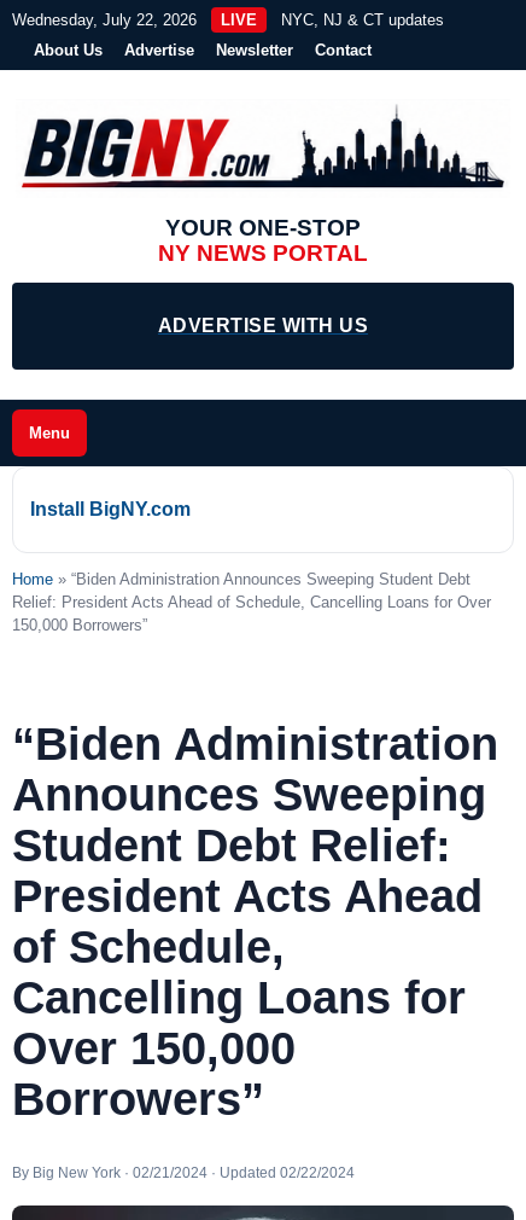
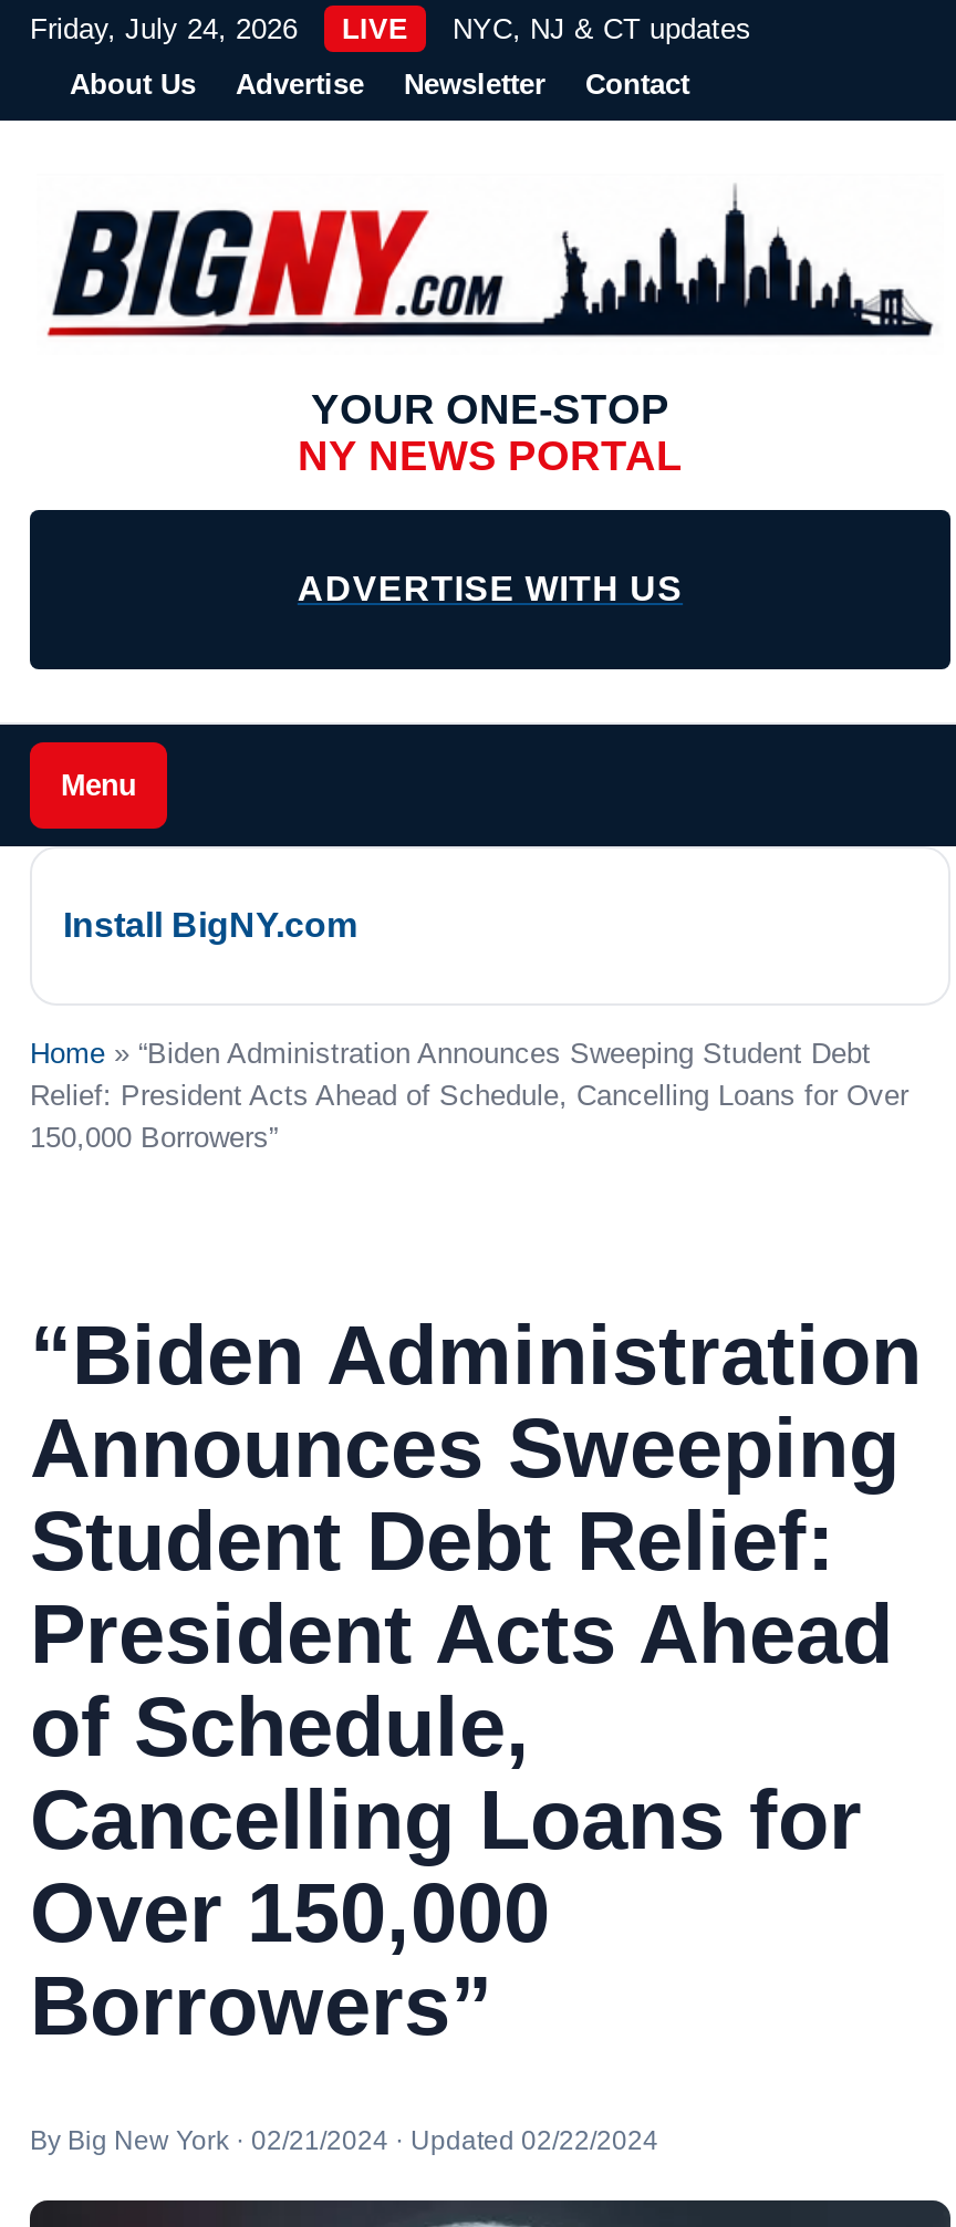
[12,11,201,29] Wednesday, July 22, 2026 -> [30,12,306,45] Friday, July 24, 2026

